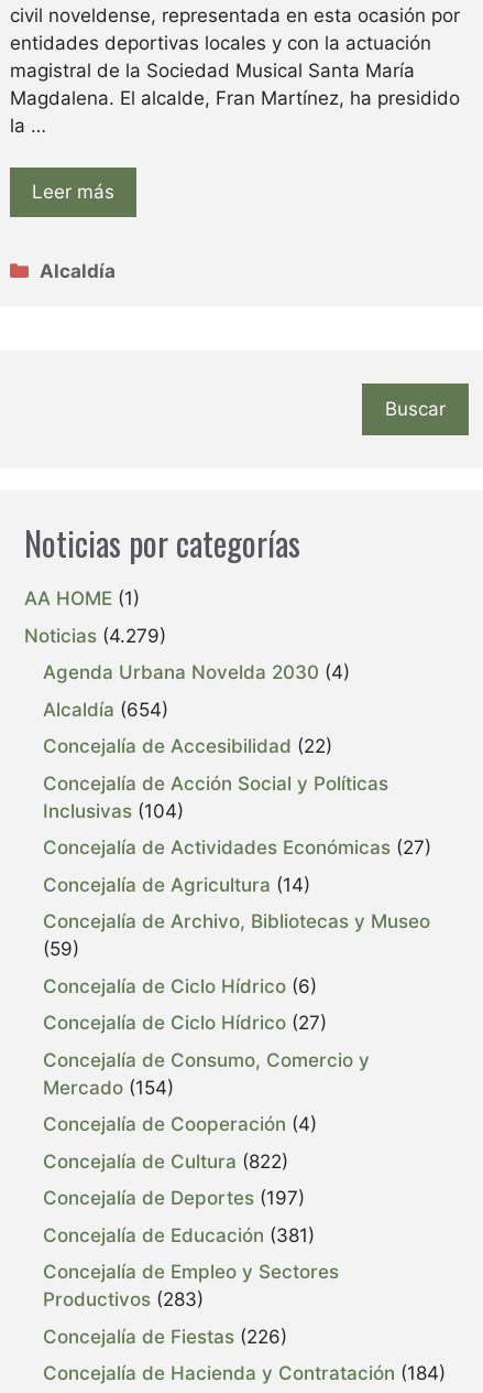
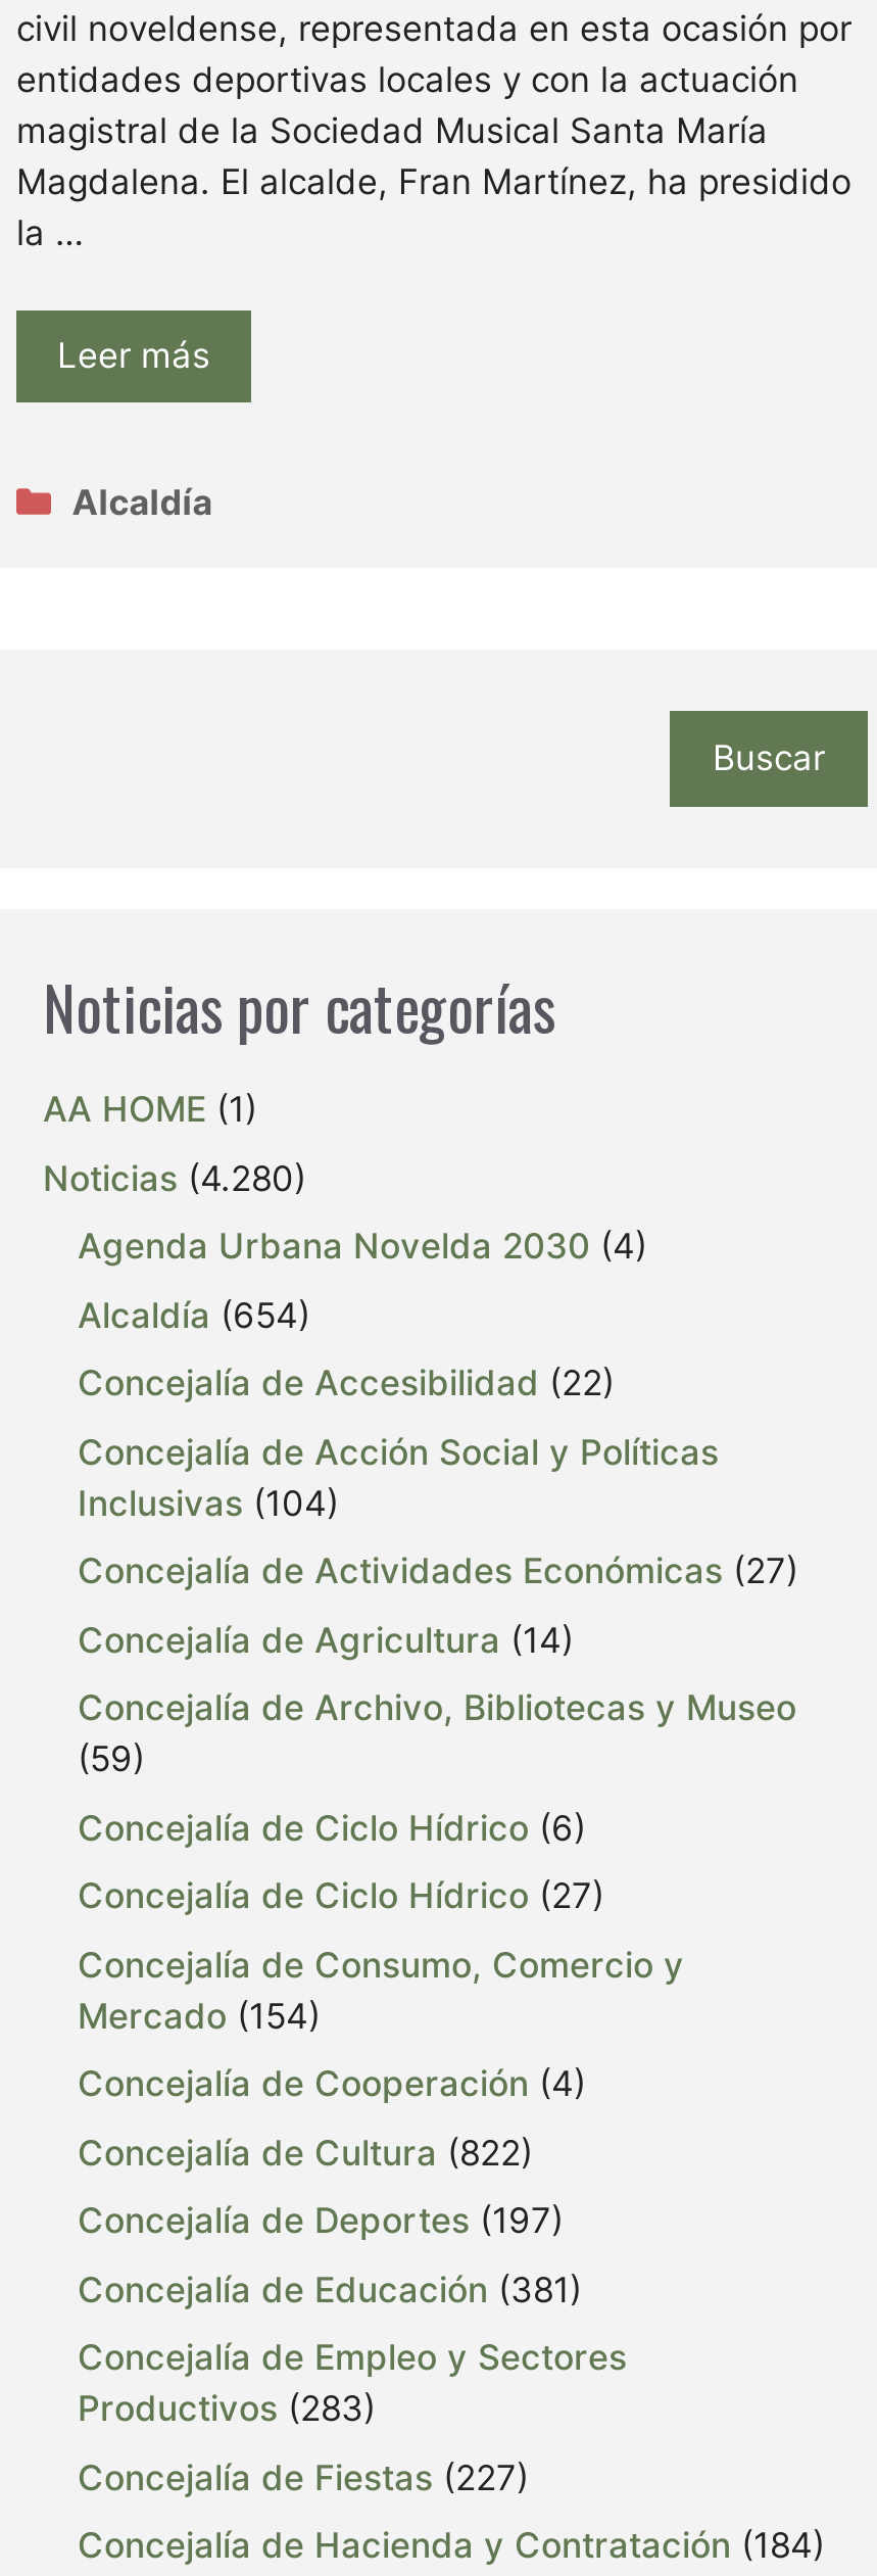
[24,624,166,646] Noticias (4.279) -> [43,1157,306,1198] Noticias (4.280)
[43,1325,287,1347] Concejalía de Fiestas (226) -> [78,2457,529,2498] Concejalía de Fiestas (227)

